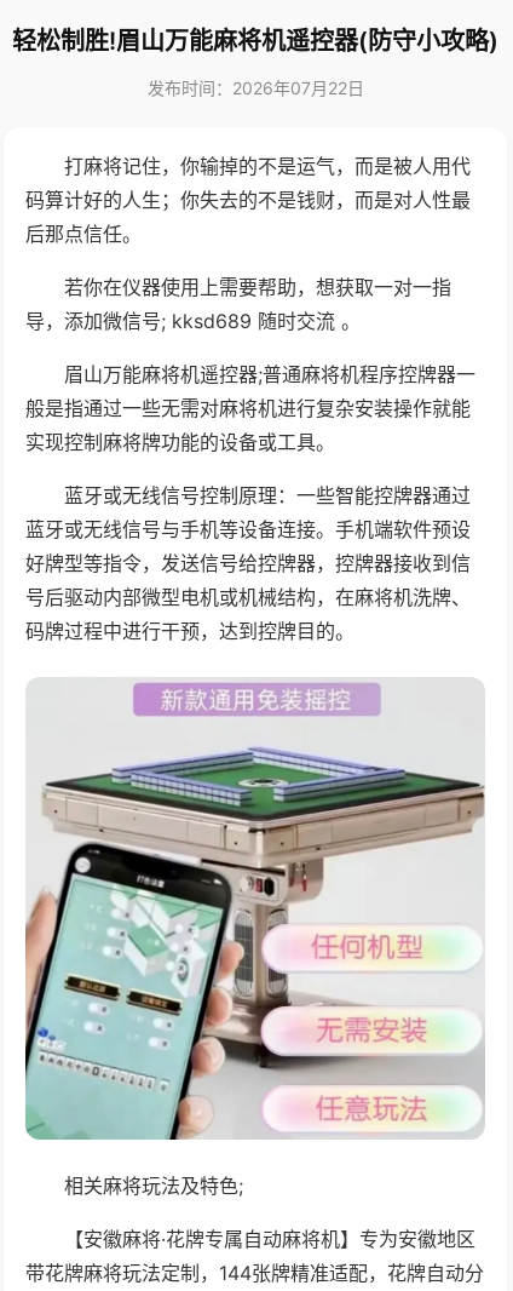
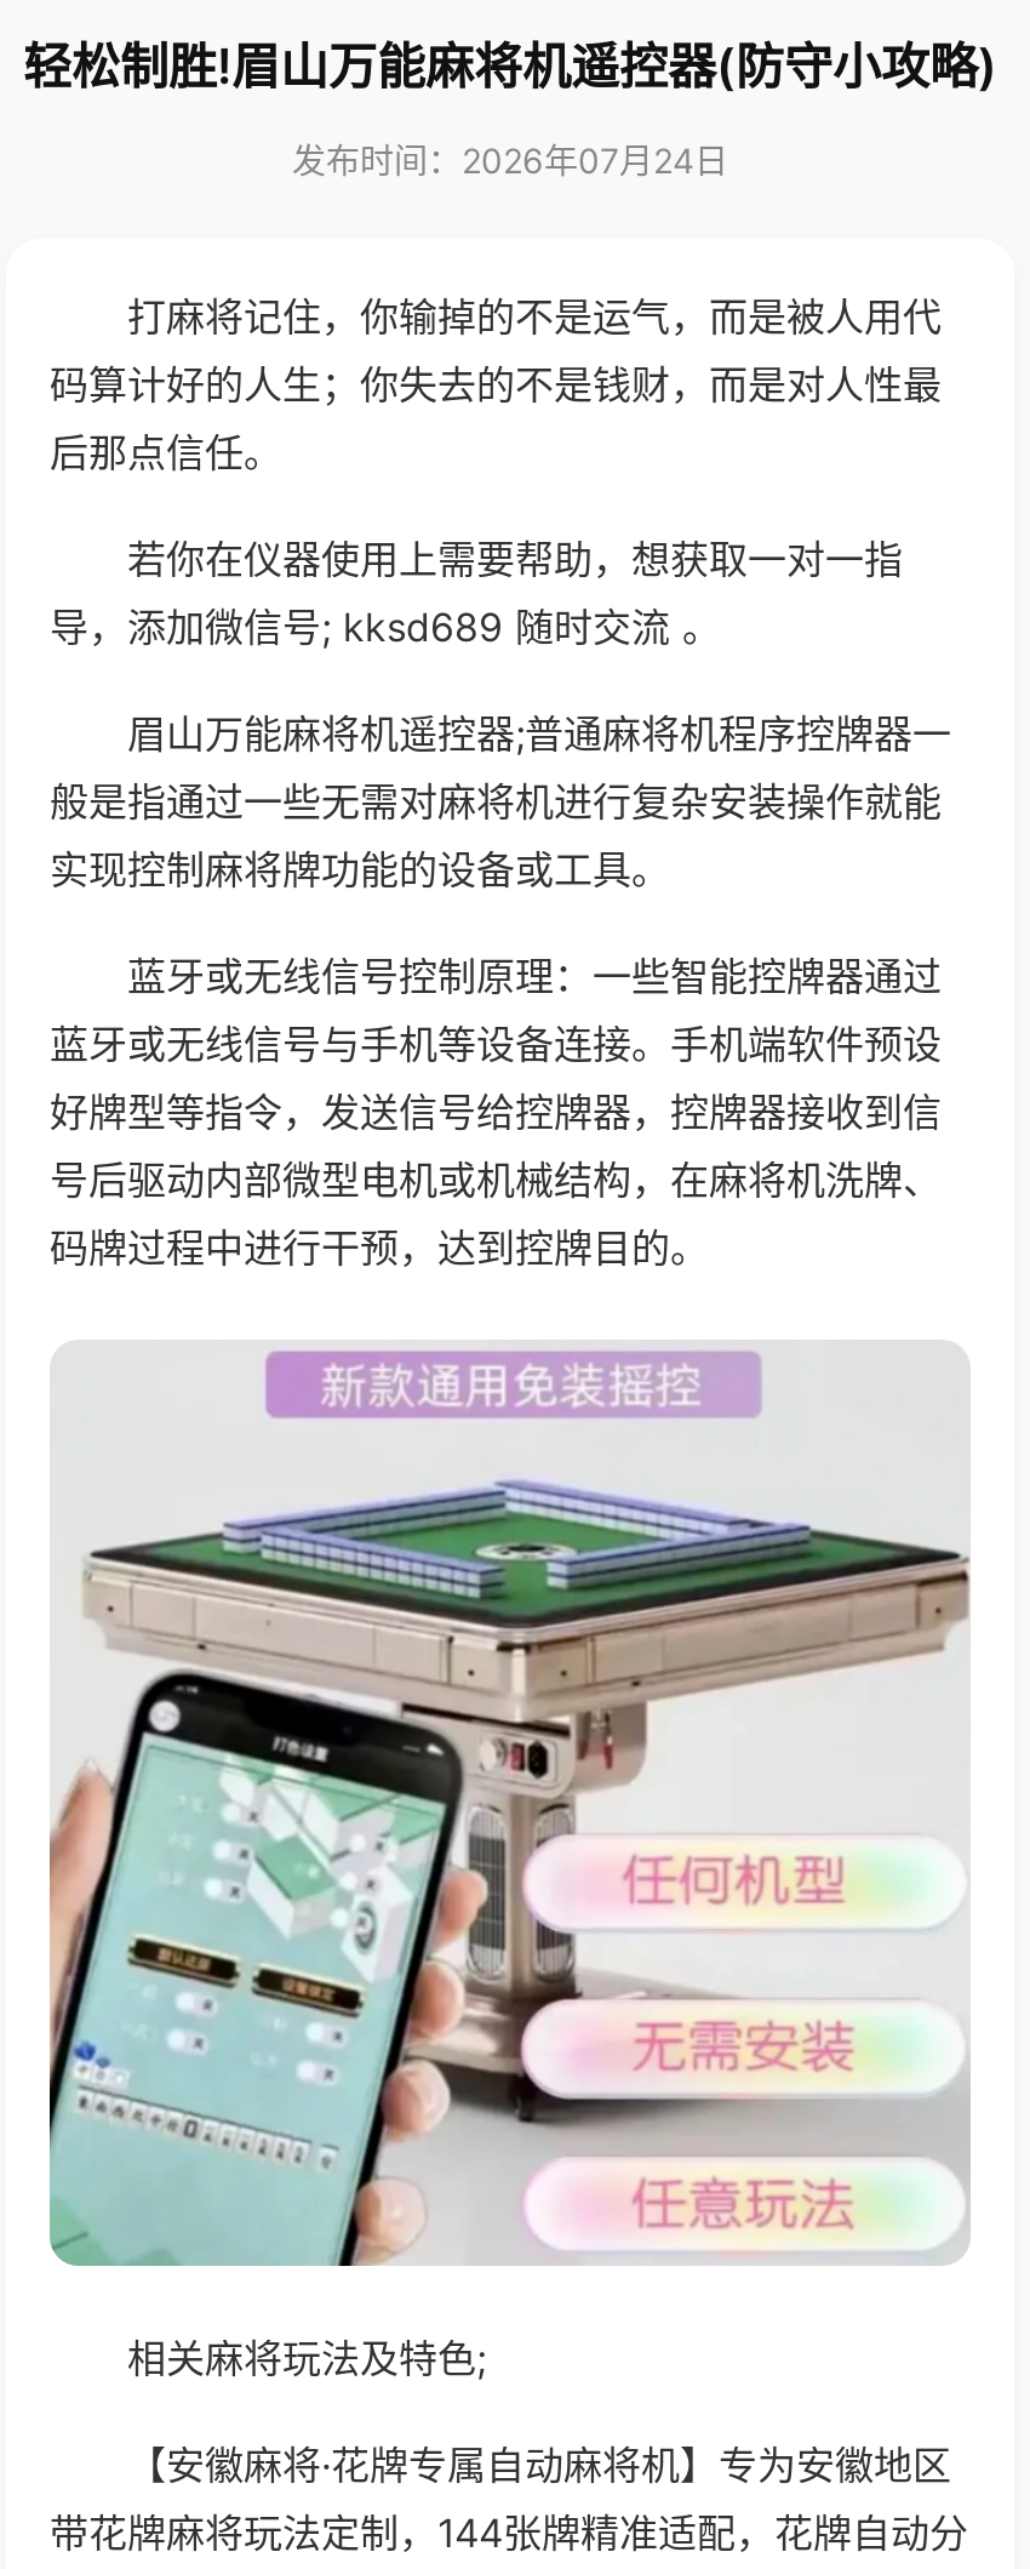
[147,78,364,98] 发布时间：2026年07月22日 -> [292,139,728,181] 发布时间：2026年07月24日

